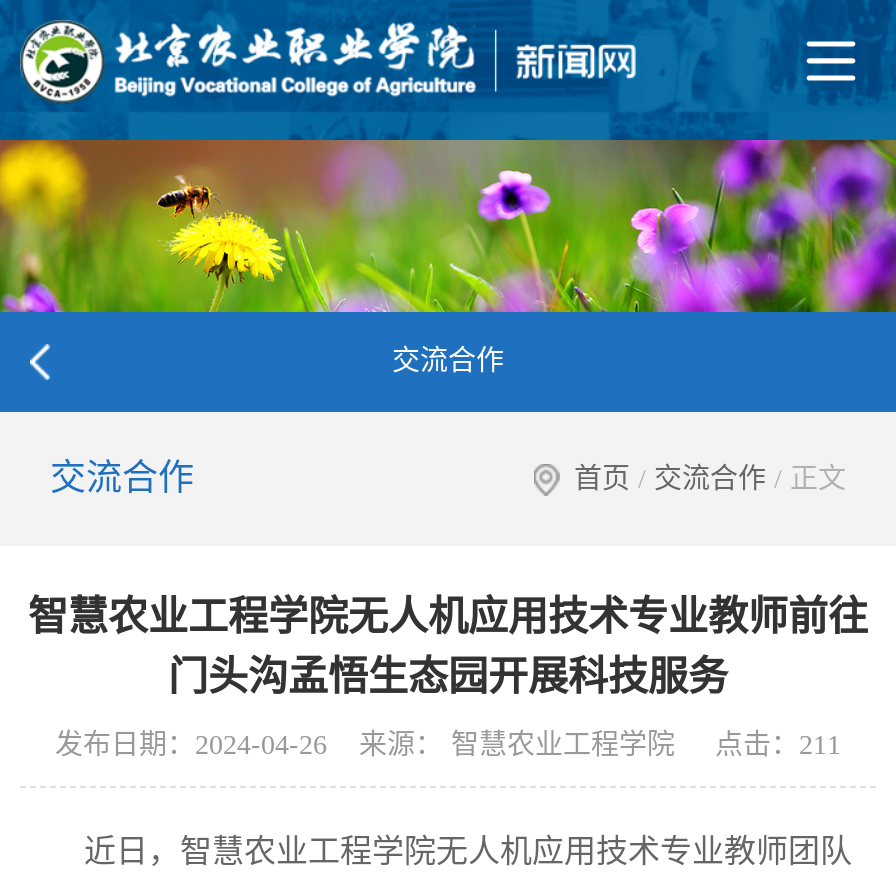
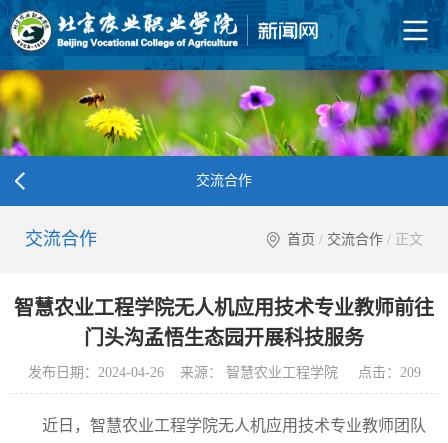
[55,729,841,759] 发布日期：2024-04-26 来源： 智慧农业工程学院 点击：211 -> [27,364,420,379] 发布日期：2024-04-26 来源： 智慧农业工程学院 点击：209

